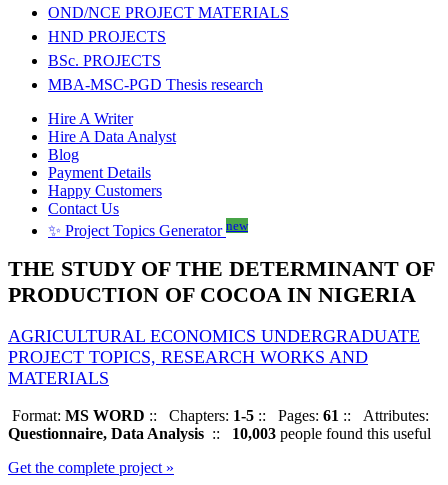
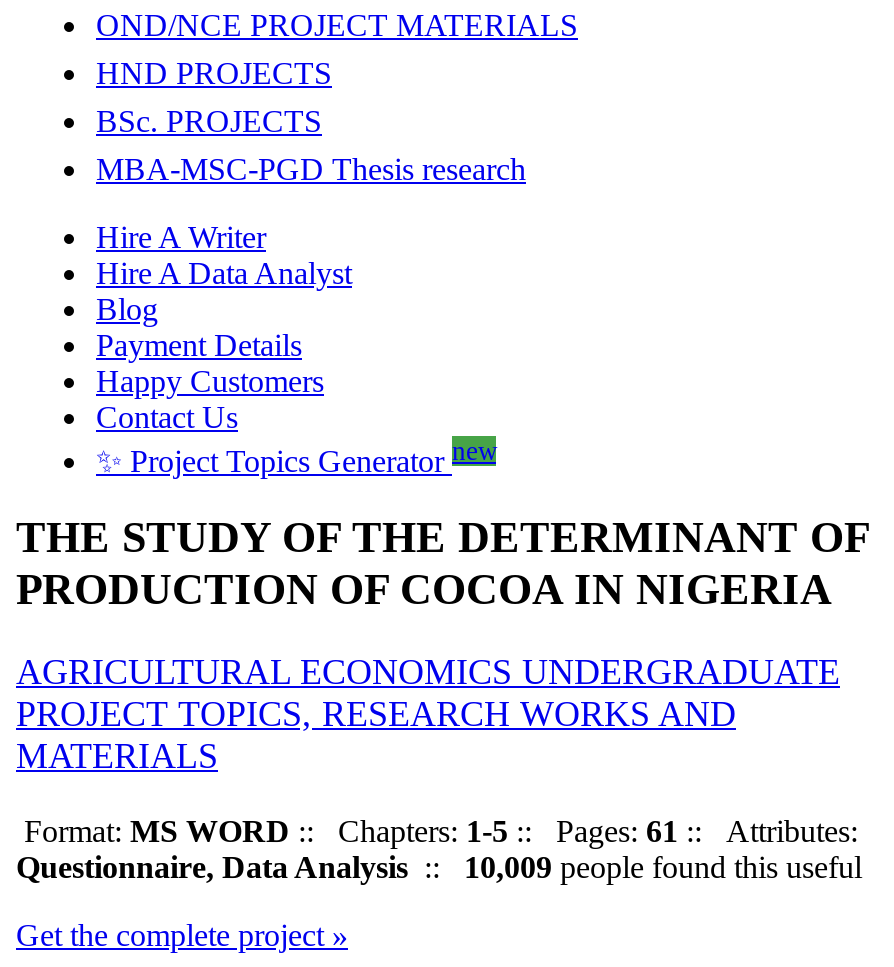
[8,425,431,442] Questionnaire, Data Analysis:: 10,003 people found this useful -> [16,851,862,885] Questionnaire, Data Analysis:: 10,009 people found this useful

